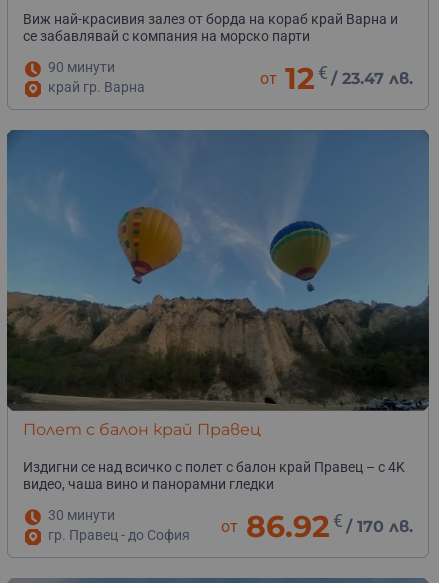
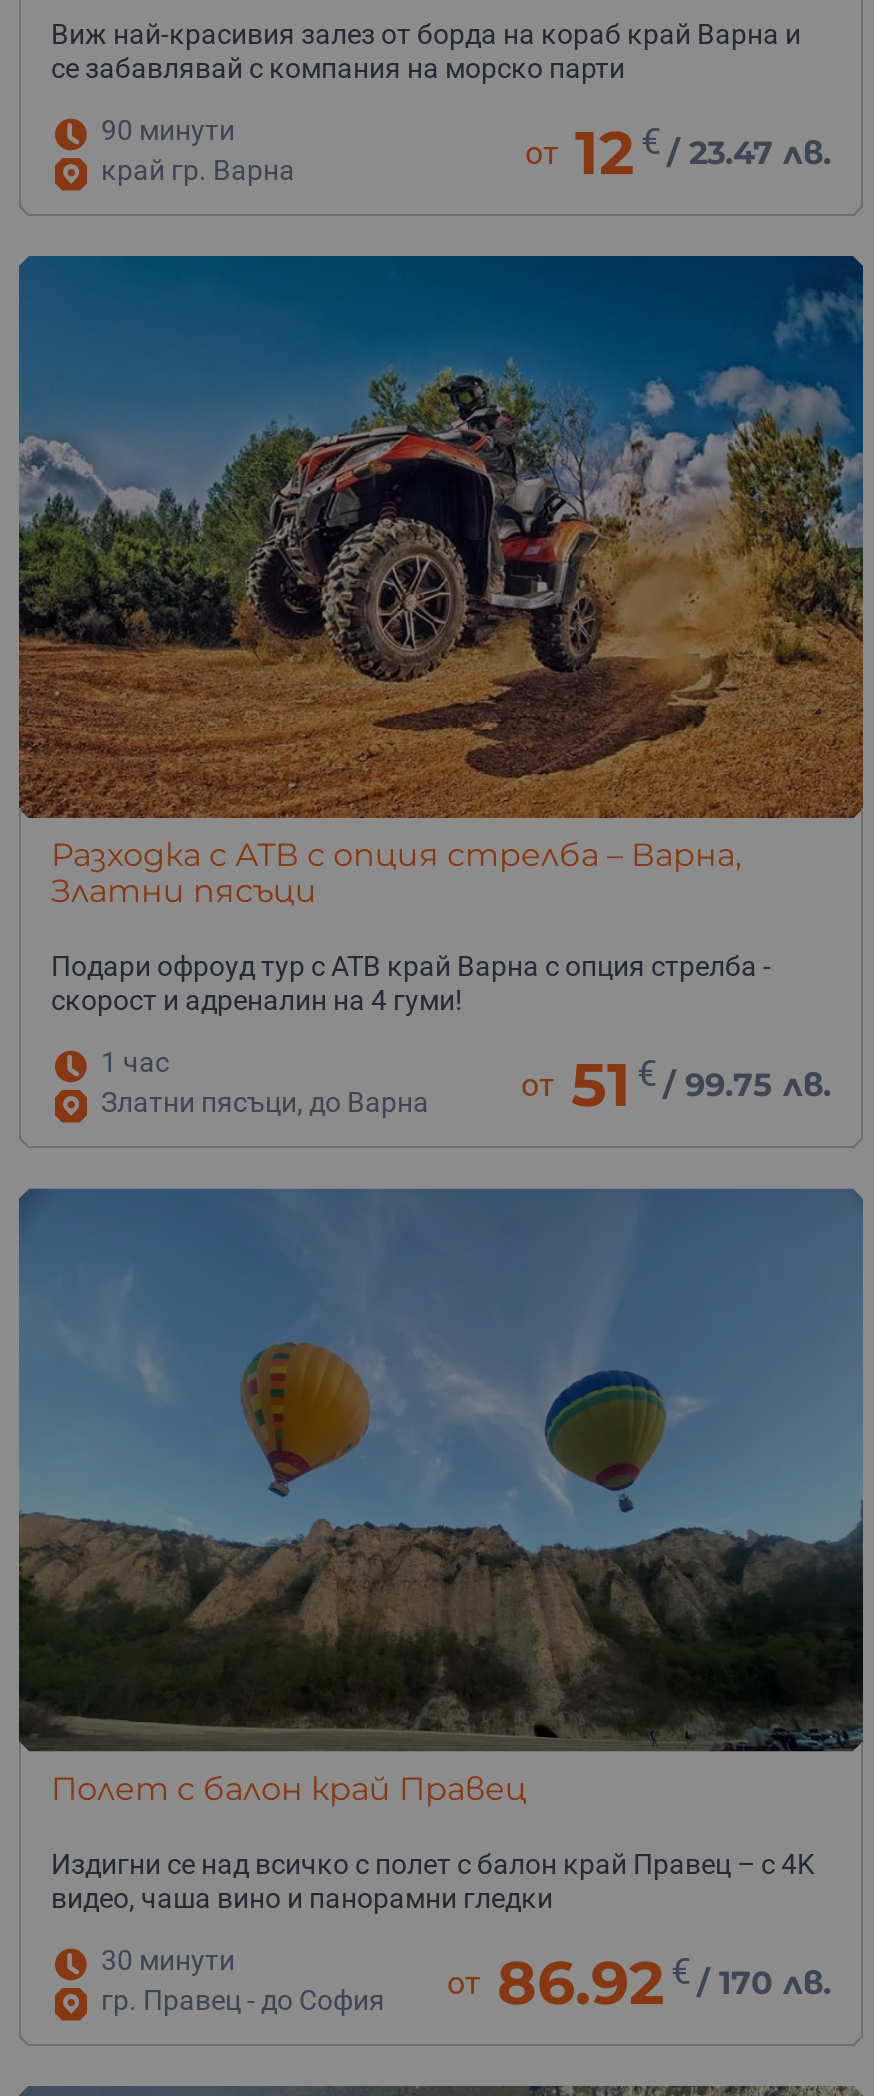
none -> [17,255,865,1123] [image] | Разходка с АТВ с опция стрелба – Варна, | Златни пясъци | Подари офроуд тур с АТВ край Варна с опция стрелба - | скорост и адреналин на 4 гуми! | 1 час | Златни пясъци, до Варна | от 51 € /99.75 лв.

